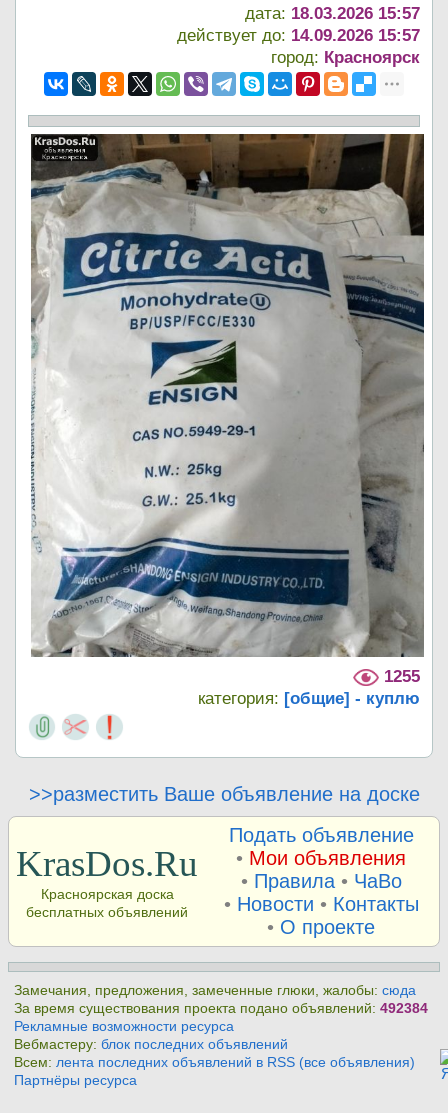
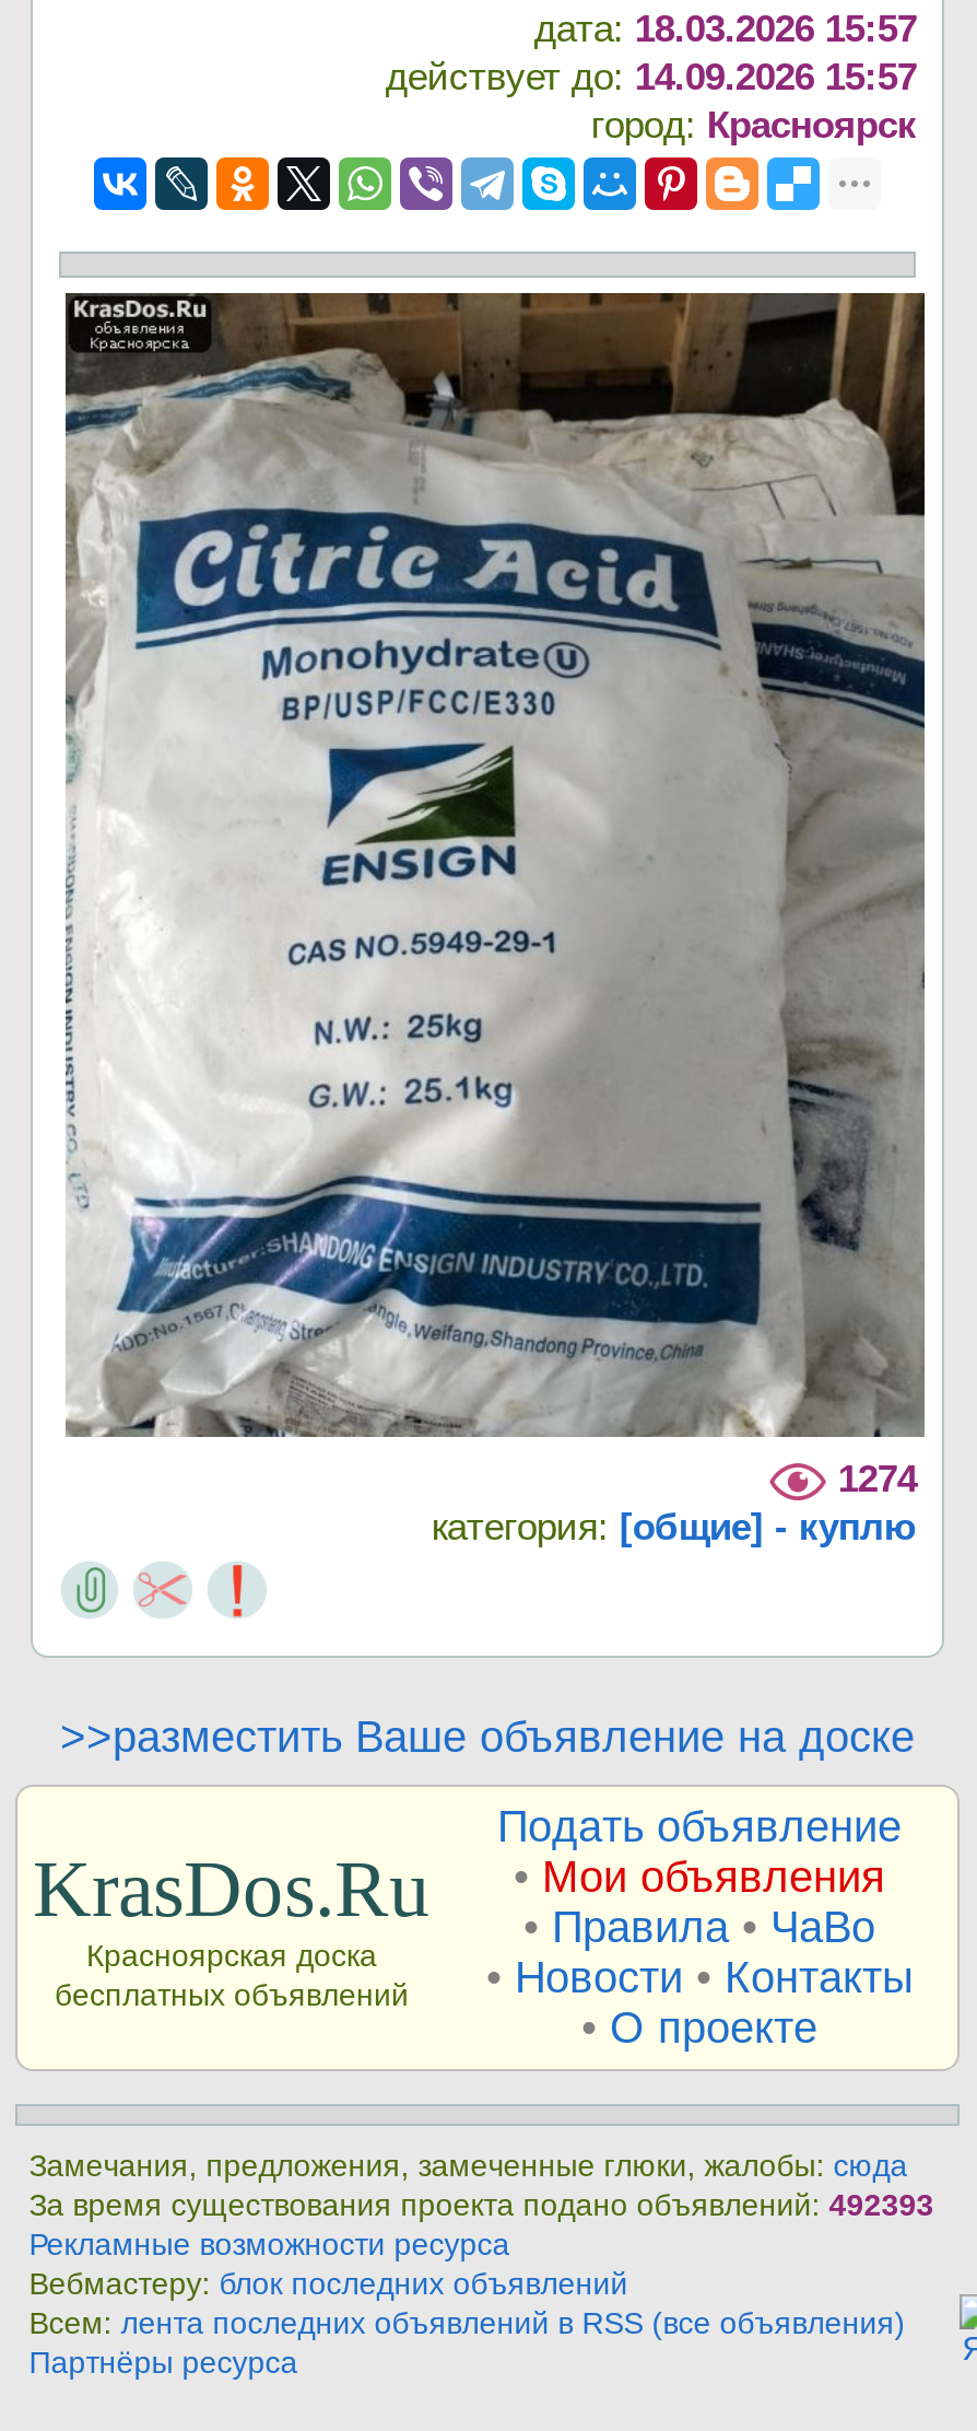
[384,666,420,686] 1255 -> [838,1456,917,1500] 1274
[14,1001,428,1016] За время существования проекта подано объявлений: 492384 -> [29,2189,934,2221] За время существования проекта подано объявлений: 492393

